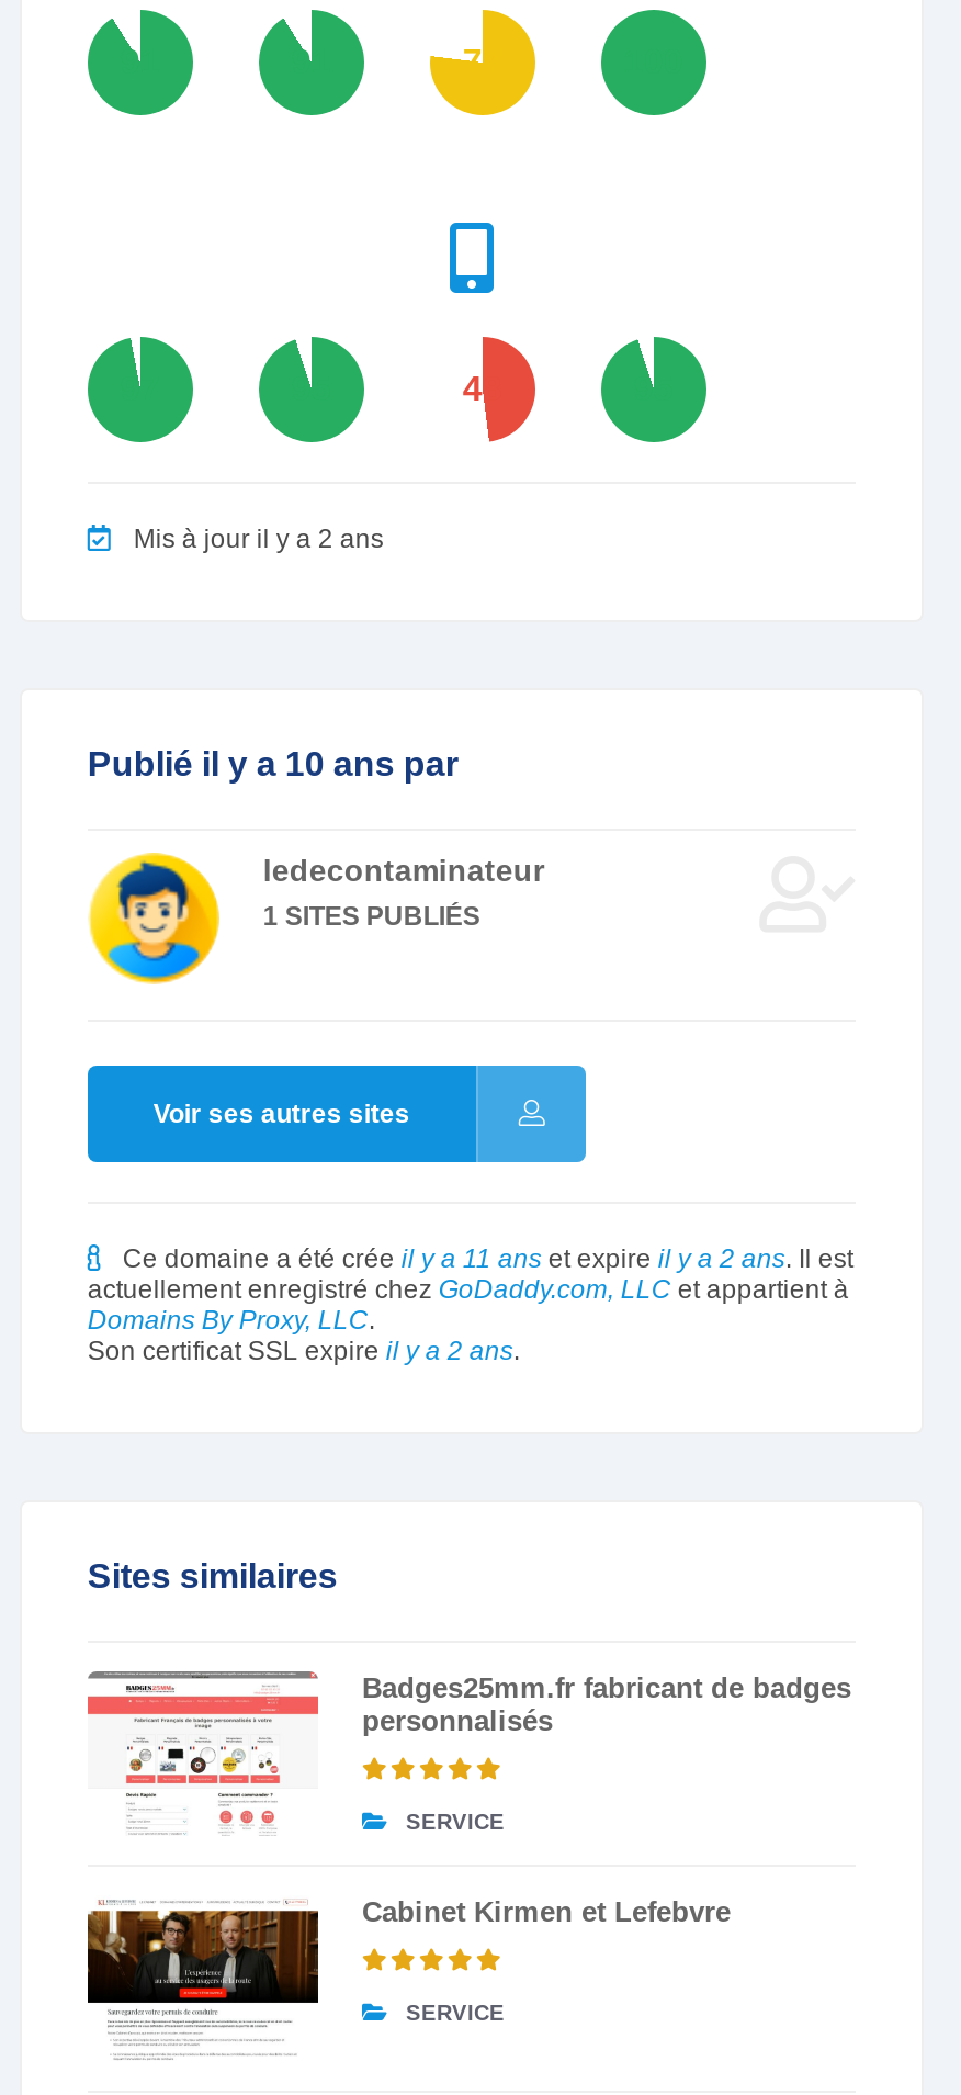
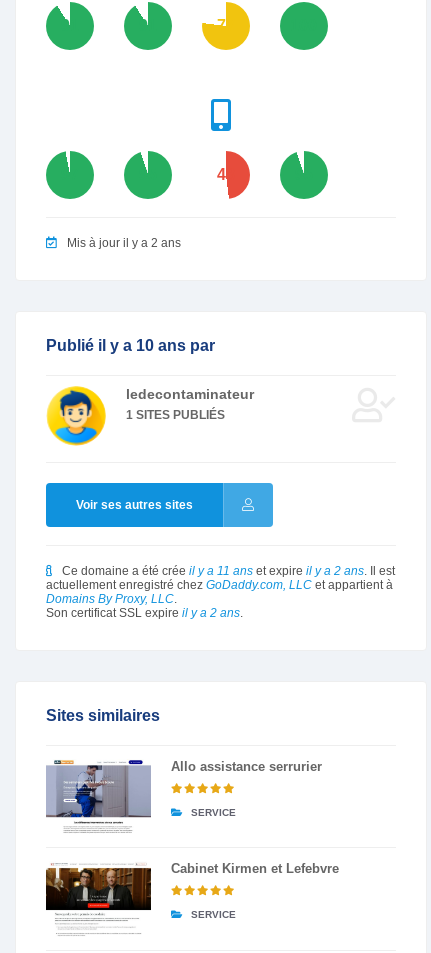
[86,1669,851,1832] [image] | Badges25mm.fr fabricant de badges | personnalisés -> [45,759,322,832] [image] | Allo assistance serrurier

